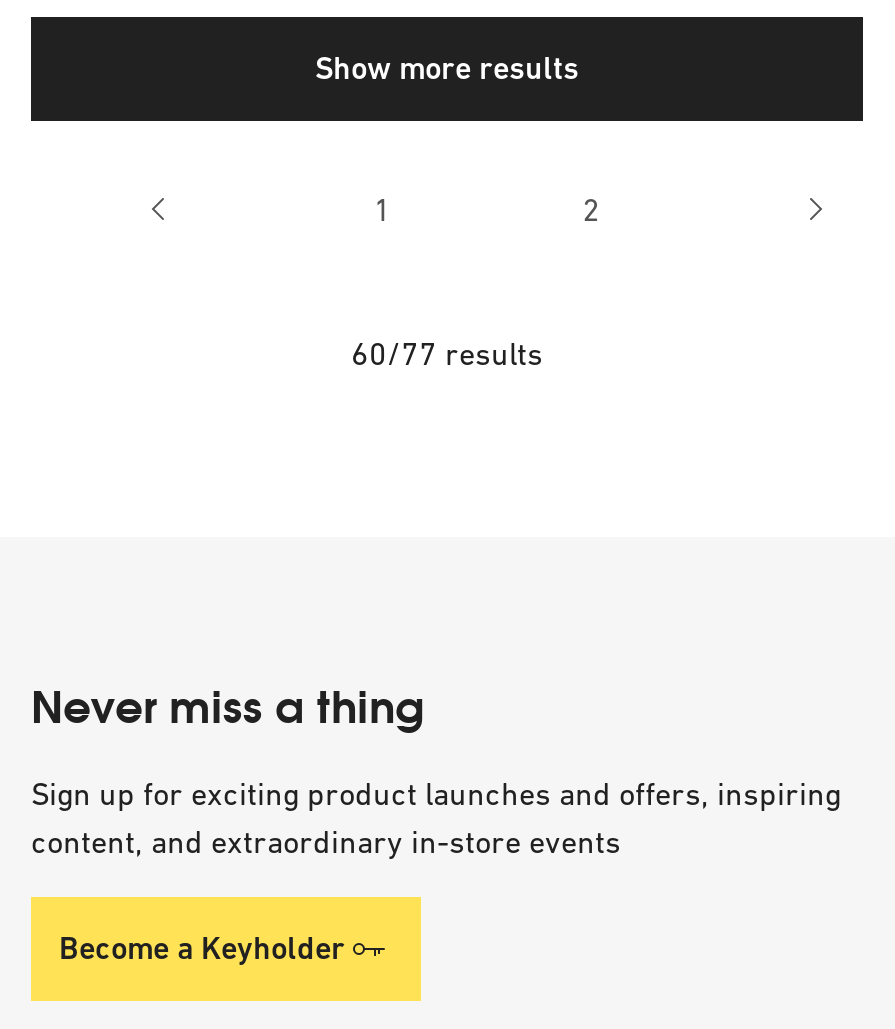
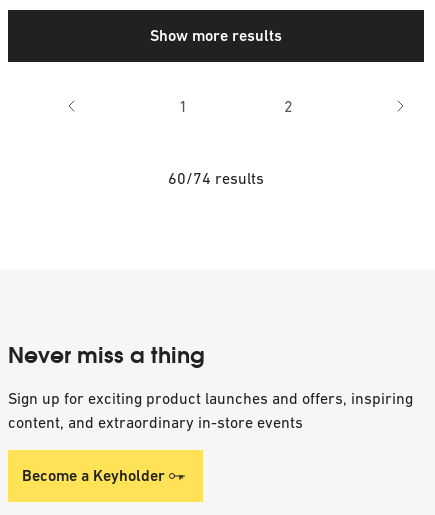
[351,336,543,372] 60/77 results -> [168,169,264,187] 60/74 results

